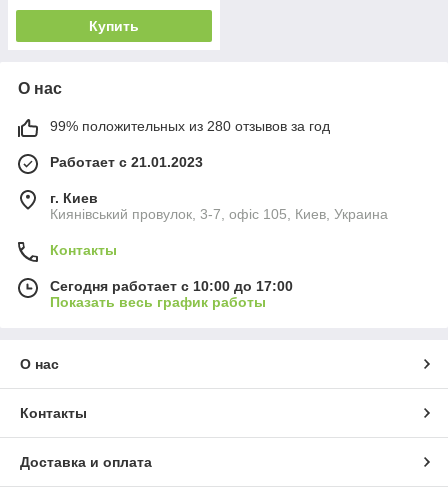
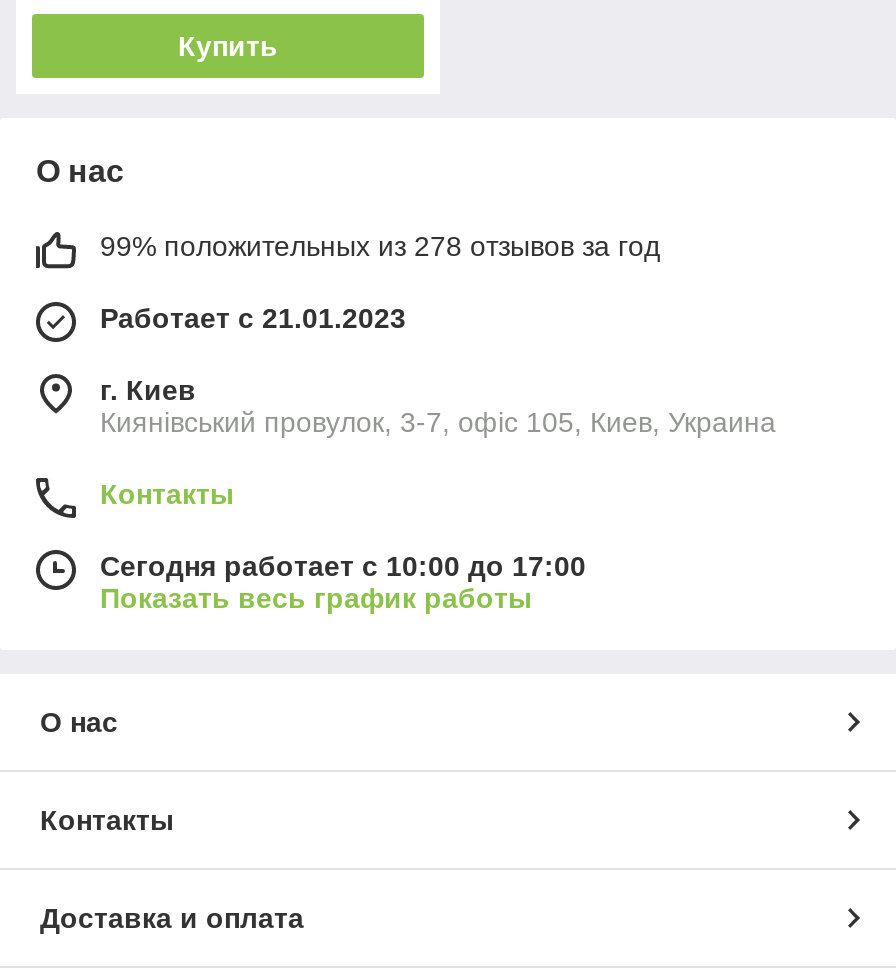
[50,118,330,134] 99% положительных из 280 отзывов за год -> [100,230,660,262] 99% положительных из 278 отзывов за год

